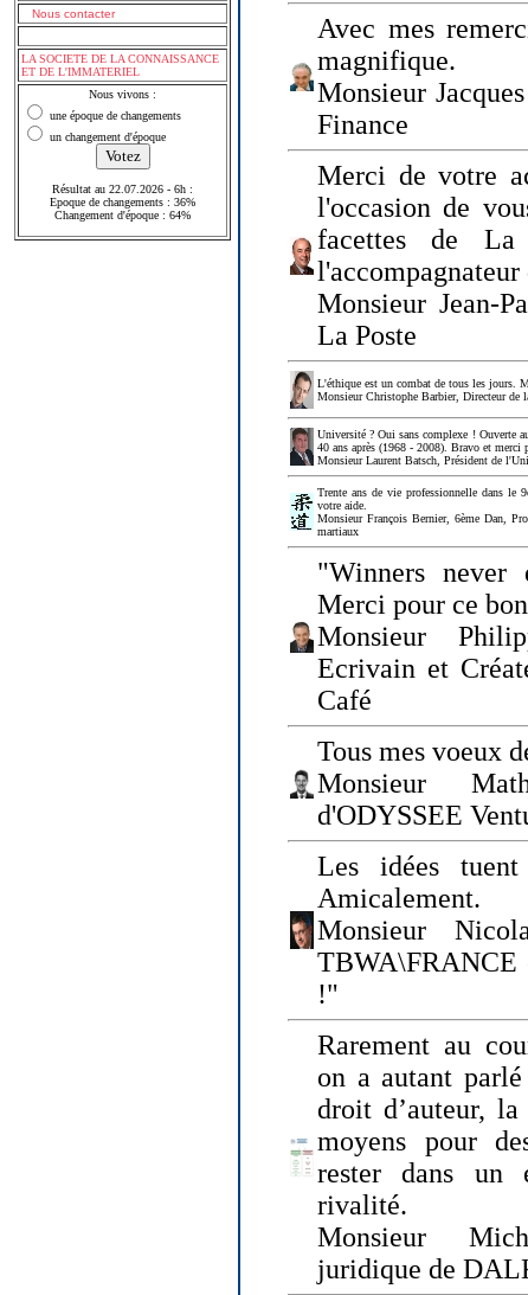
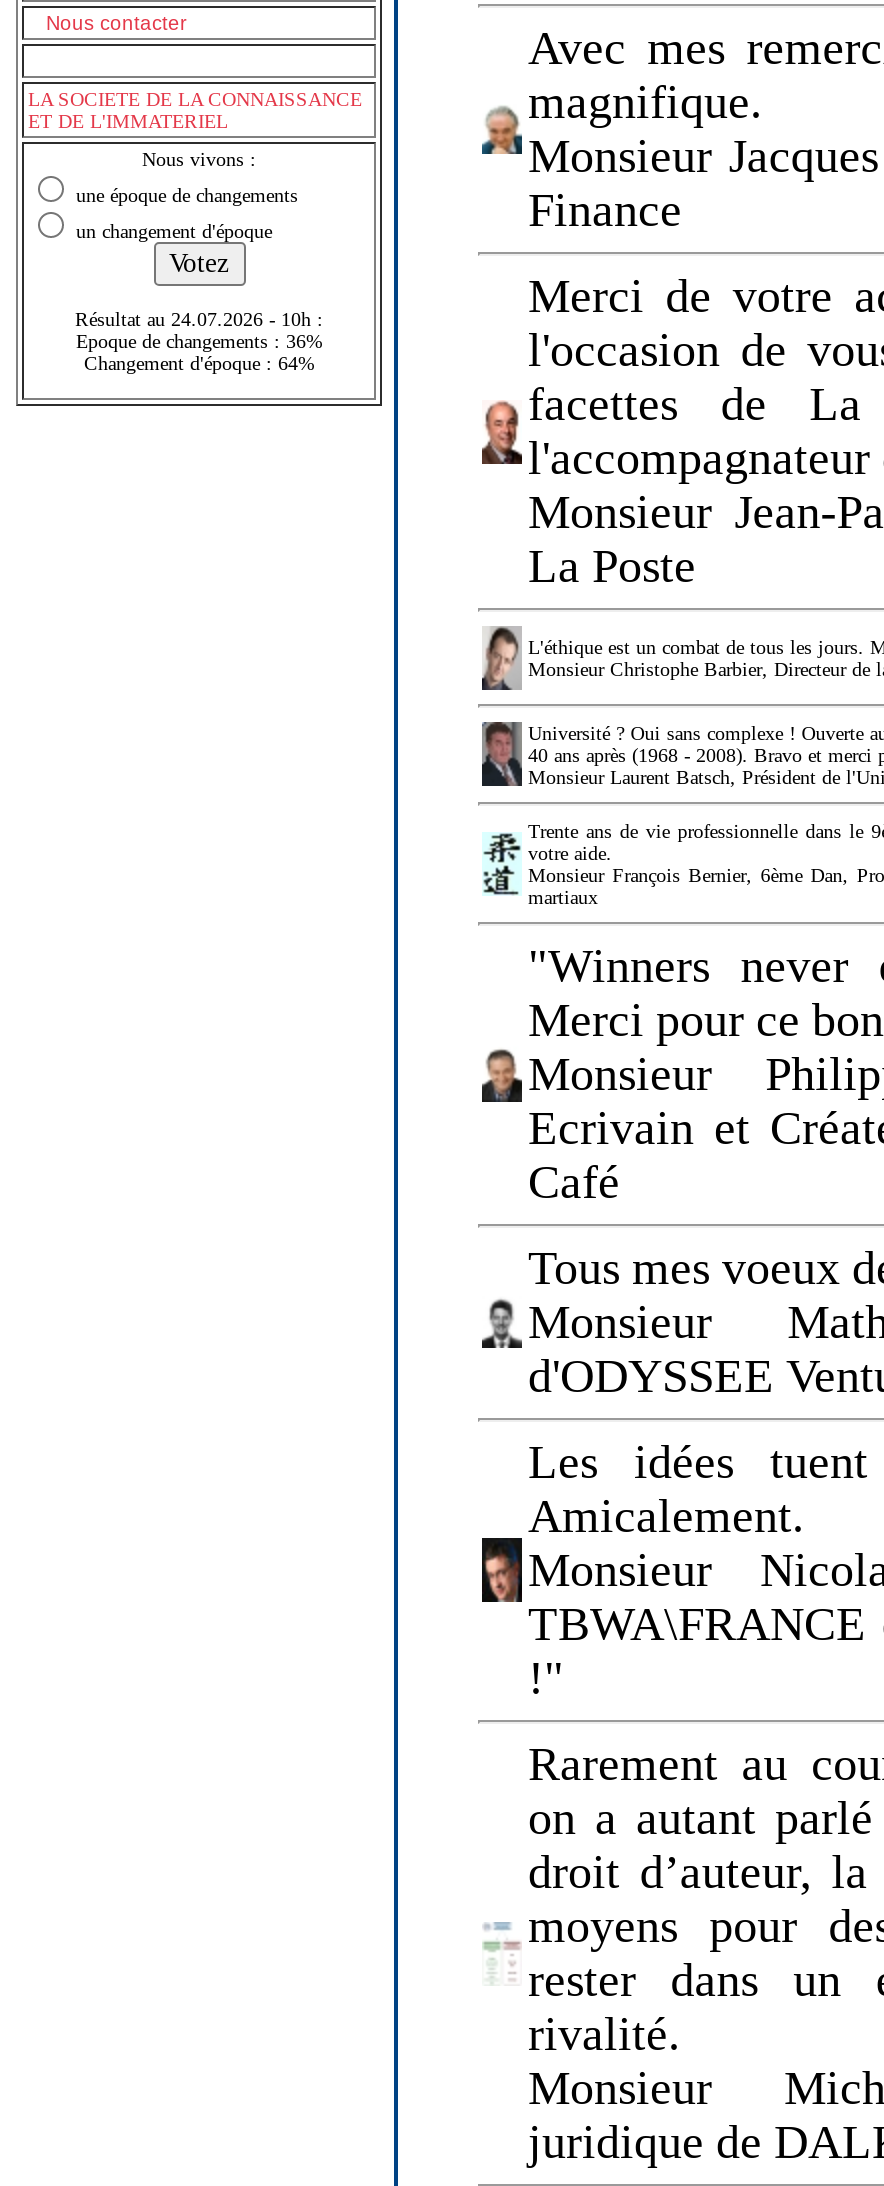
[52,182,193,195] Résultat au 22.07.2026 - 6h : -> [75,308,323,330] Résultat au 24.07.2026 - 10h :

